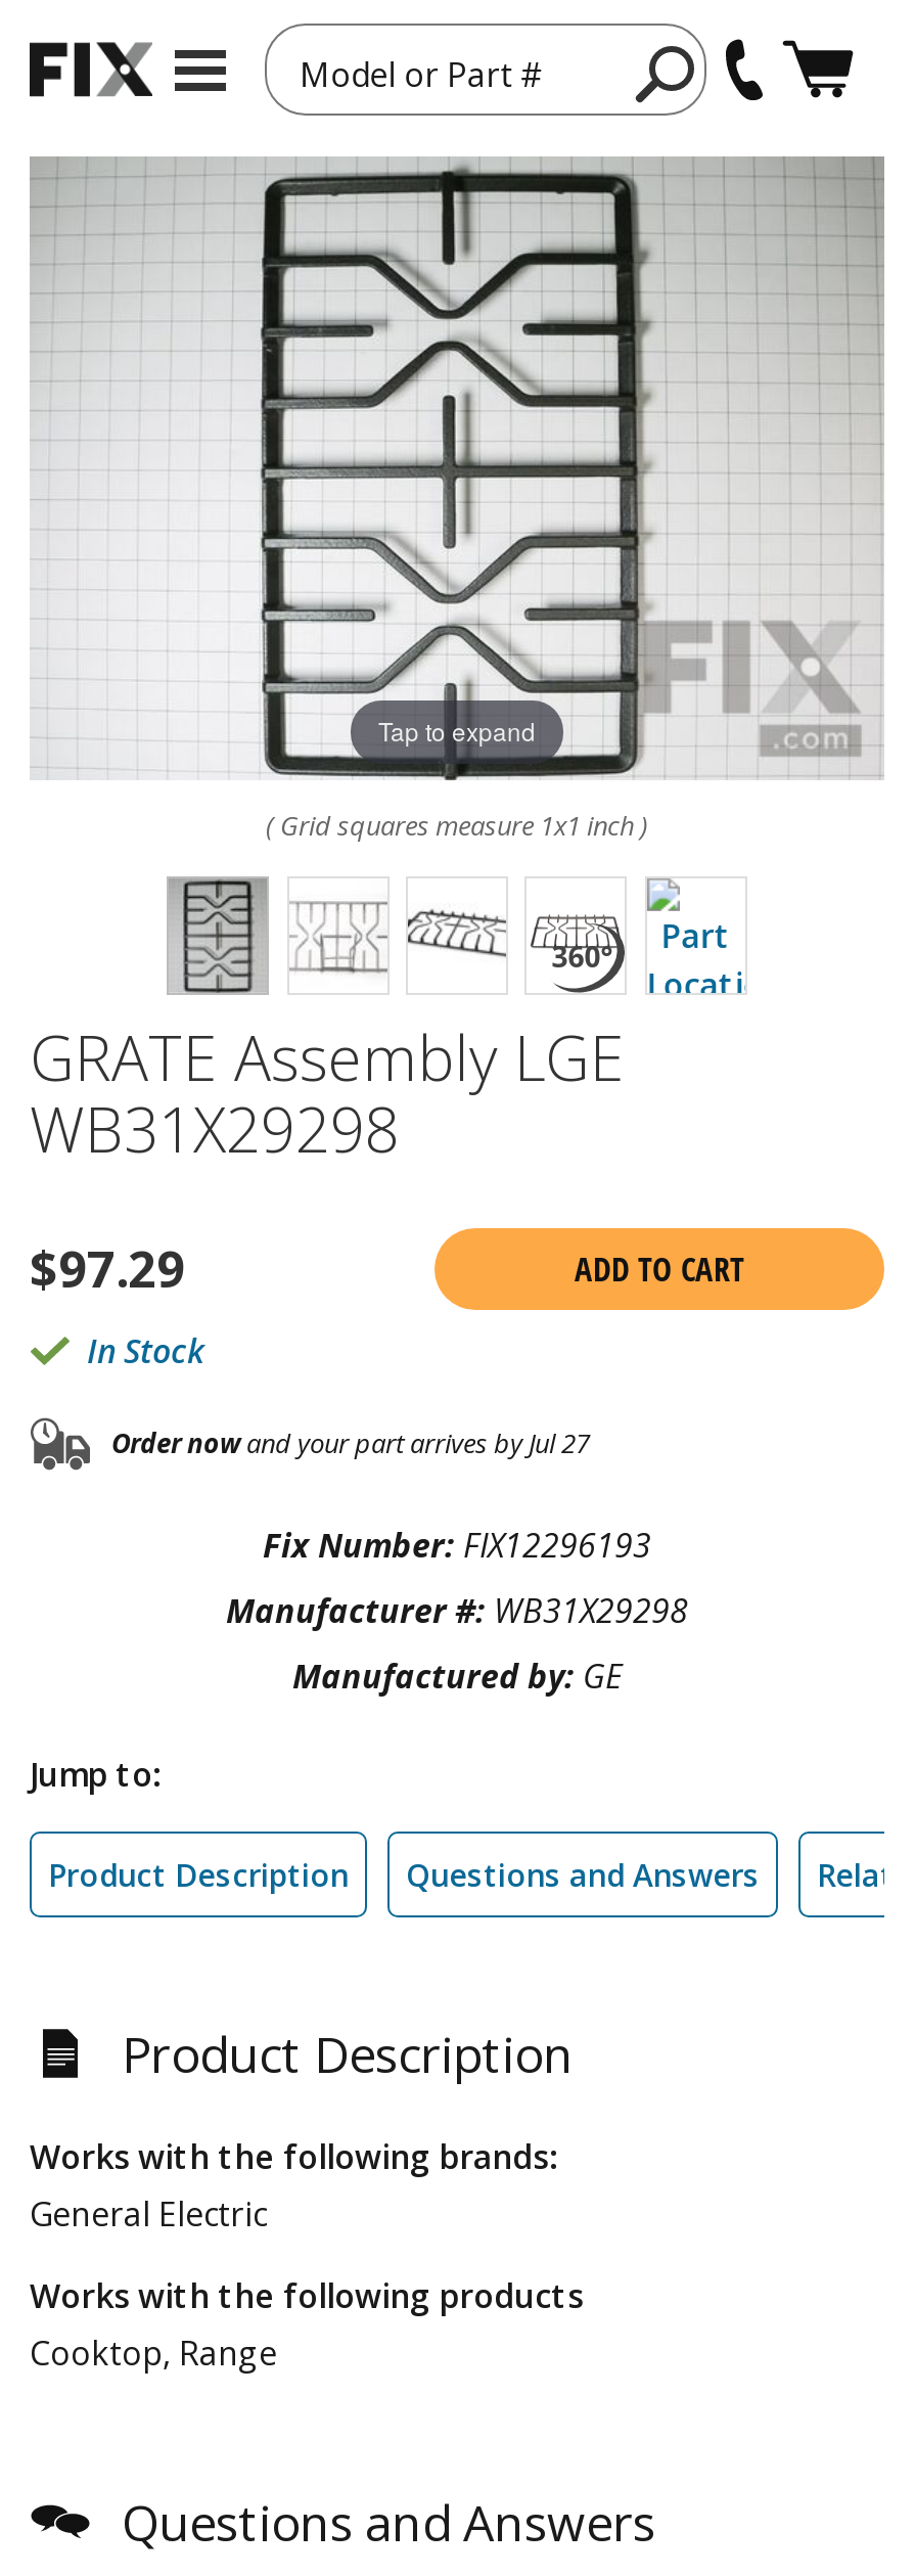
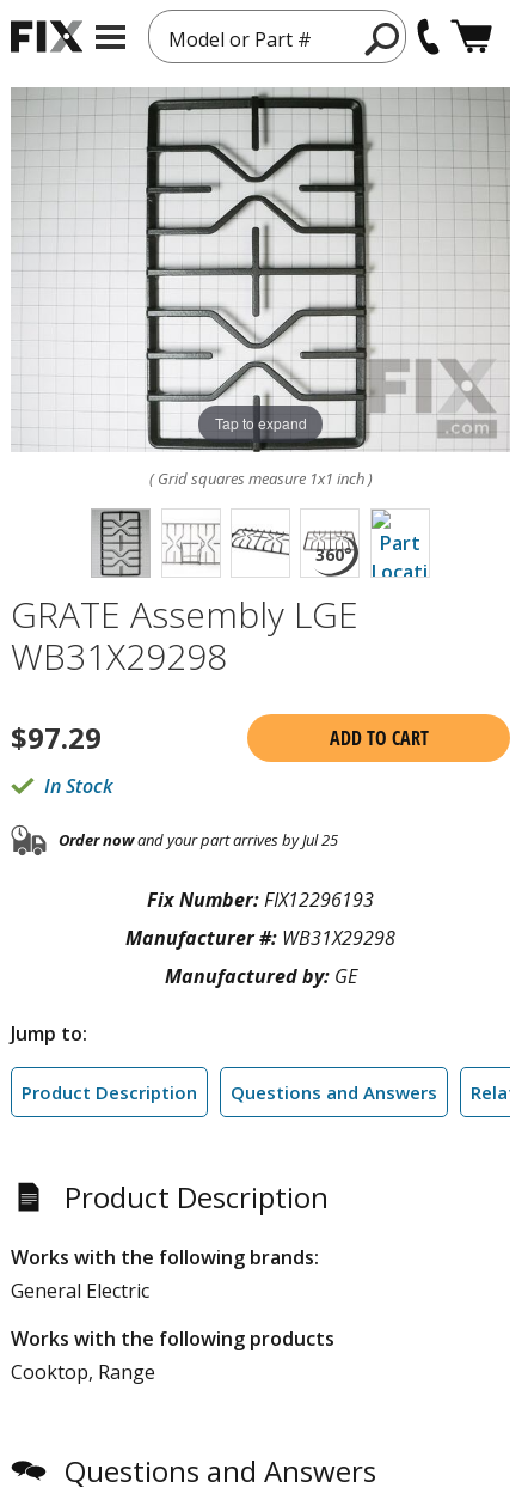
[111,1425,590,1462] Order nowand your part arrives by Jul 27 -> [59,829,338,851] Order nowand your part arrives by Jul 25

